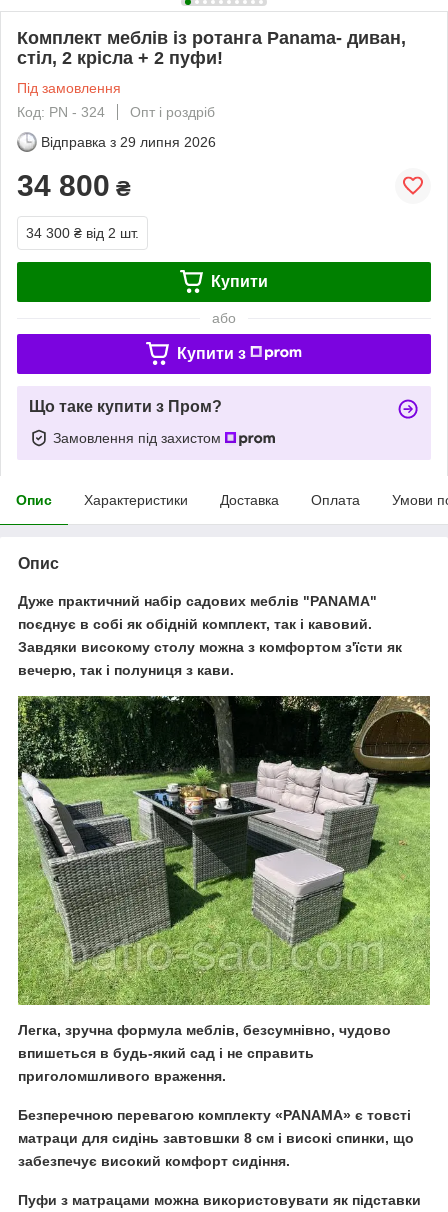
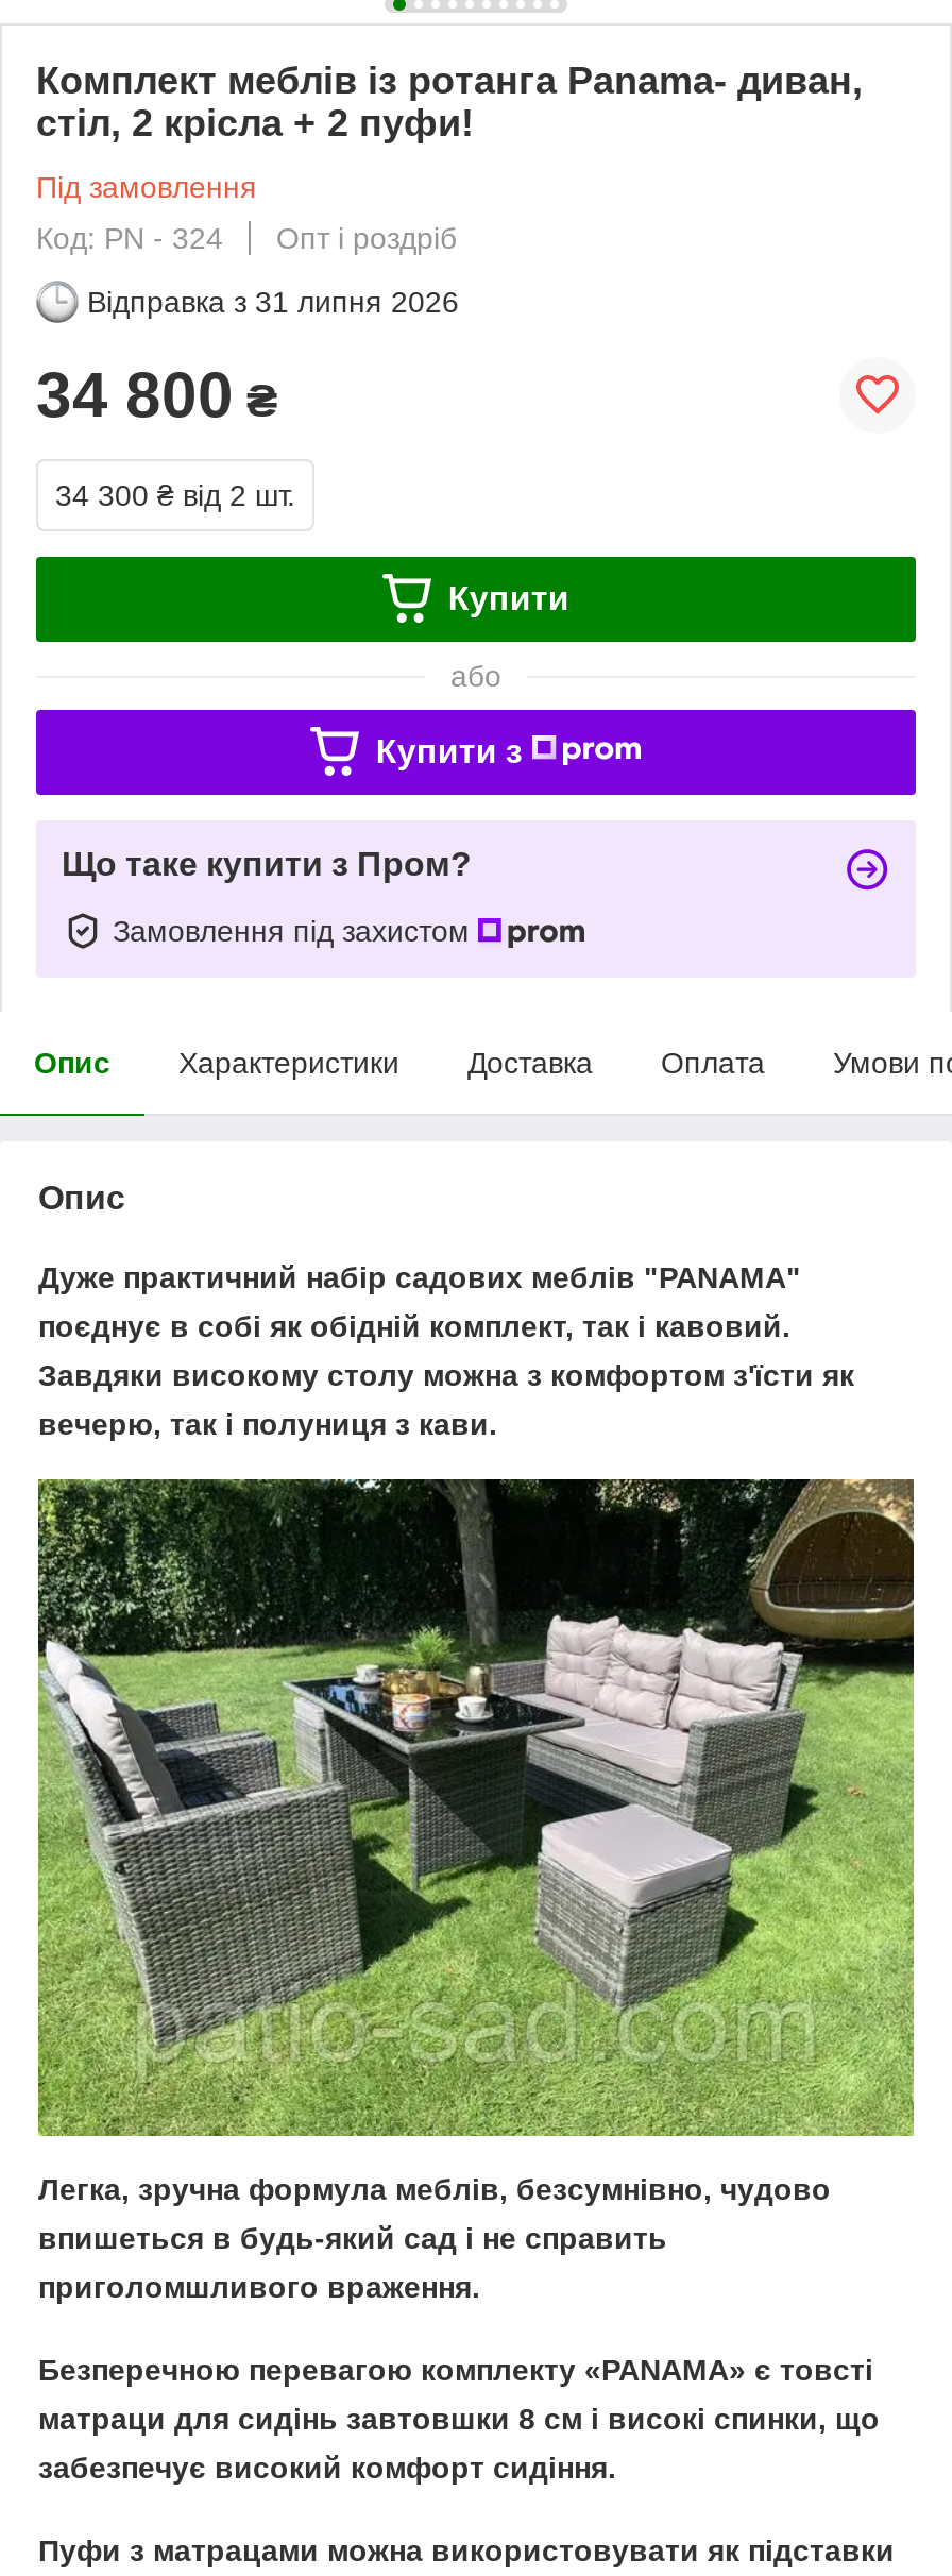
[41,134,216,150] Відправка з 29 липня 2026 -> [87,284,459,318] Відправка з 31 липня 2026

